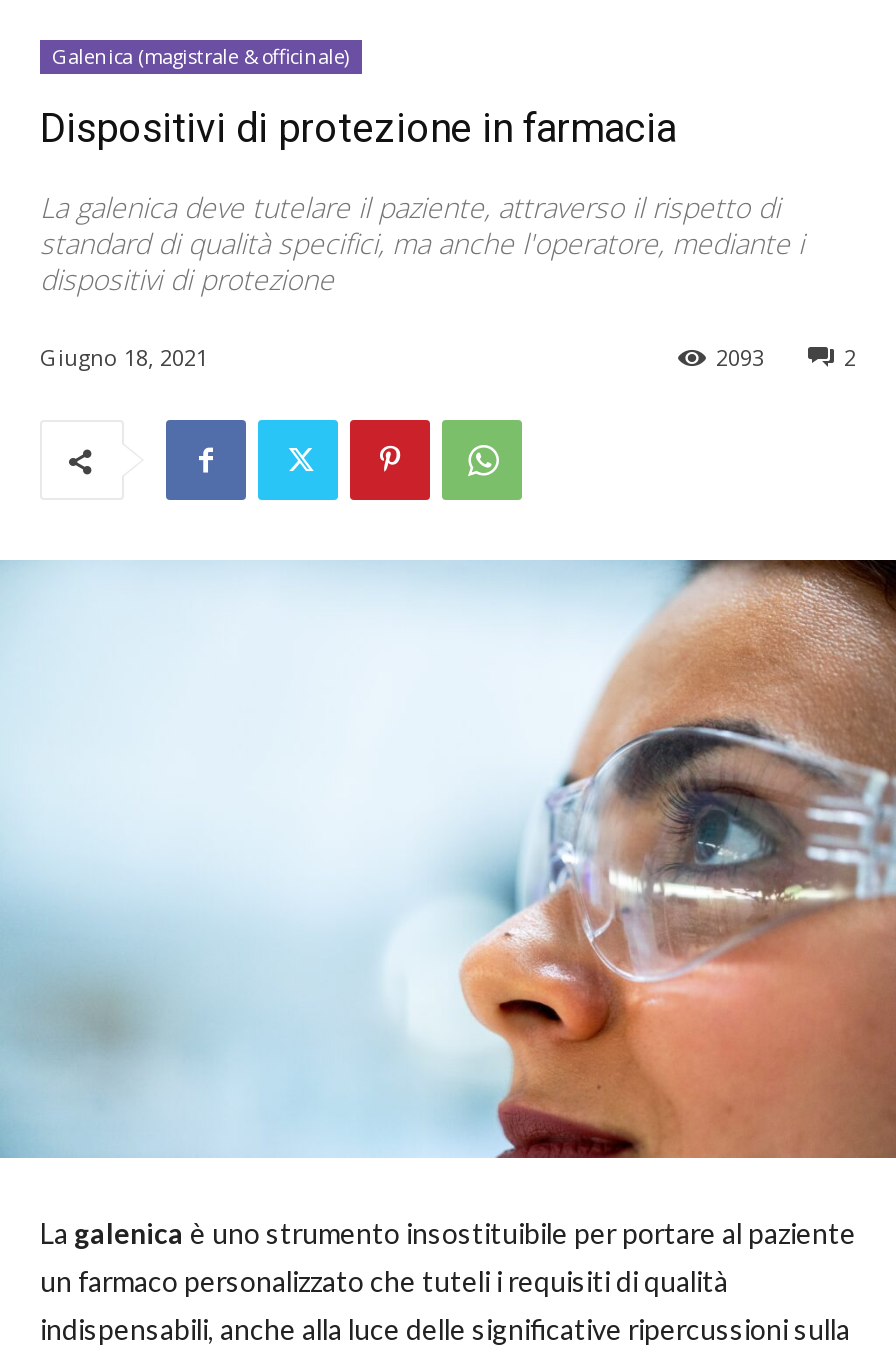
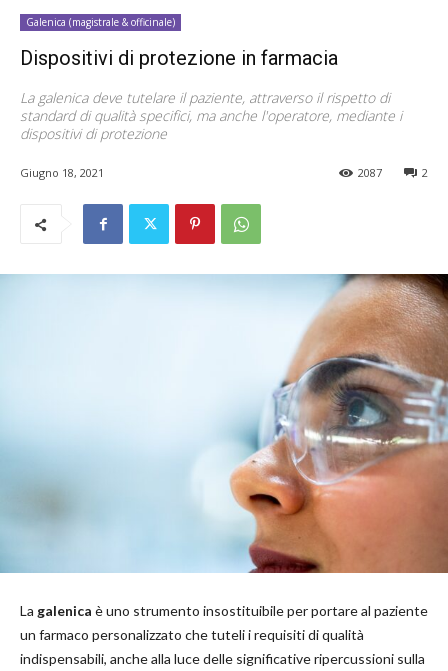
[716,342,764,372] 2093 -> [358,165,382,180] 2087

